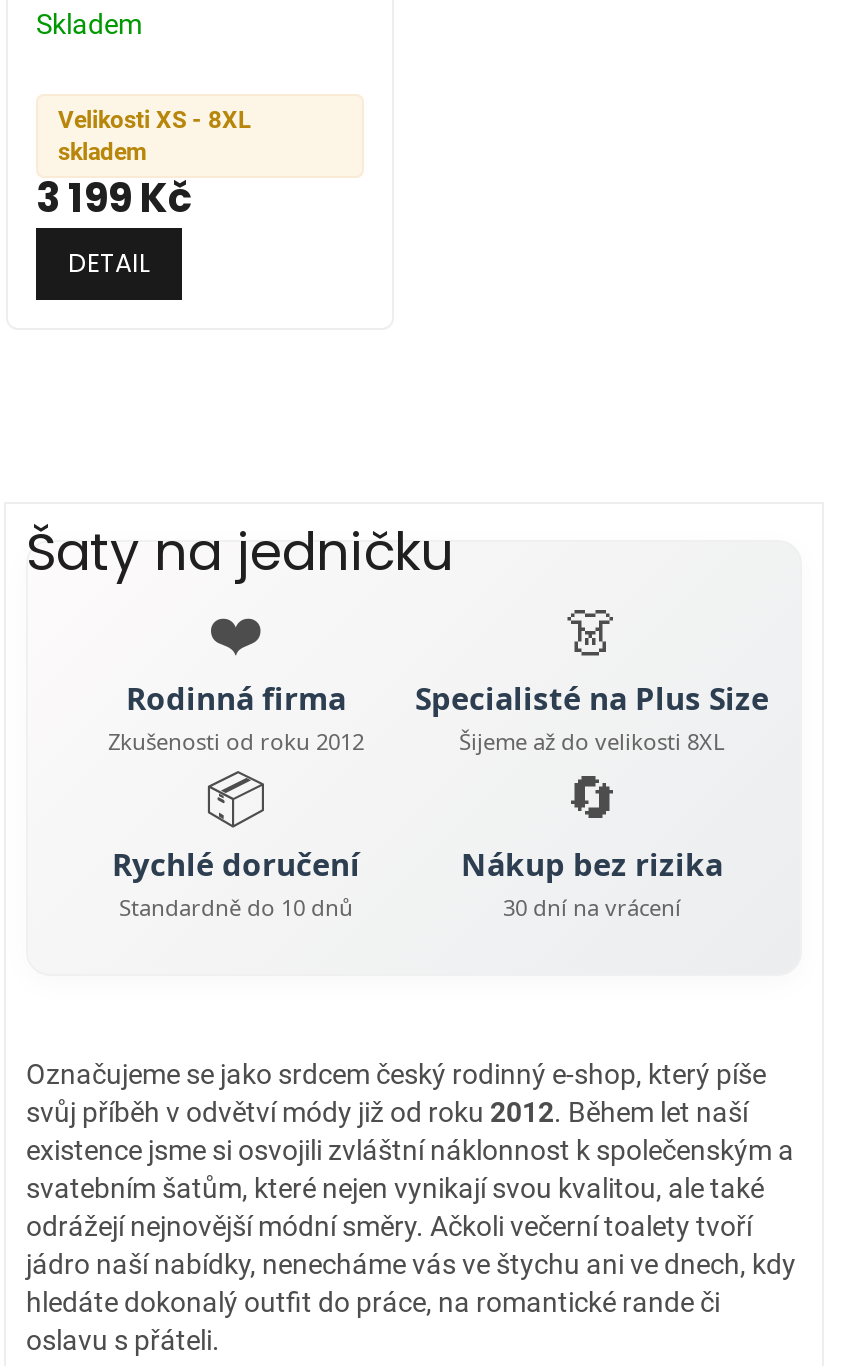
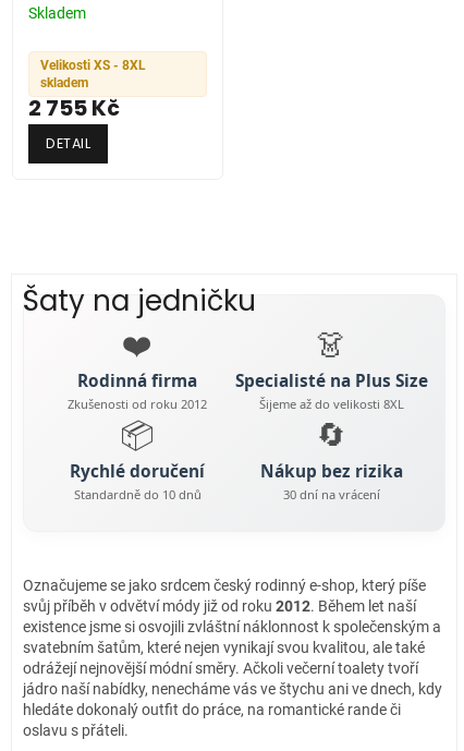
[36,170,192,226] 3 199 Kč -> [28,93,120,123] 2 755 Kč

